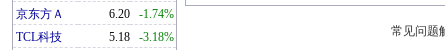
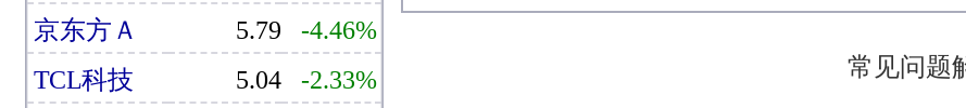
[109,7,130,21] 6.20 -> [236,15,281,45] 5.79
[139,7,174,21] -1.74% -> [301,15,377,45] -4.46%
[109,30,130,44] 5.18 -> [236,65,281,95] 5.04
[139,30,174,44] -3.18% -> [301,65,377,95] -2.33%

